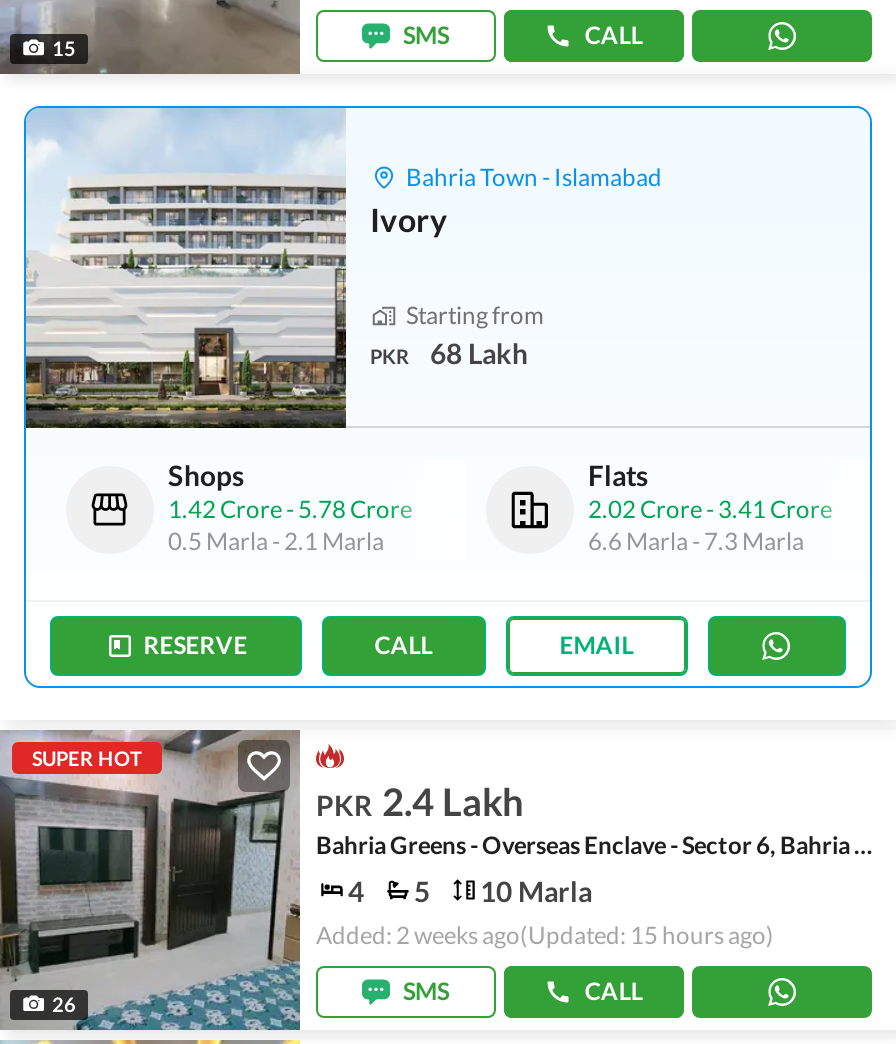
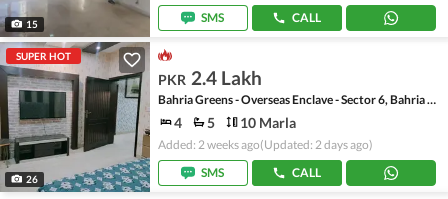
[6,84,874,690] [image] | Bahria Town - Islamabad | Ivory | Starting from | PKR | 68 Lakh -> none
[144,458,832,660] Flats | 2.02 Crore- 3.41 Crore | 6.6 Marla - 7.3 Marla | RESERVE | CALL | EMAIL -> none
[168,458,412,556] Shops | 1.42 Crore- 5.78 Crore | 0.5 Marla - 2.1 Marla -> none
[316,920,774,950] Added: 2 weeks ago(Updated: 15 hours ago) -> [158,137,373,152] Added: 2 weeks ago(Updated: 2 days ago)

